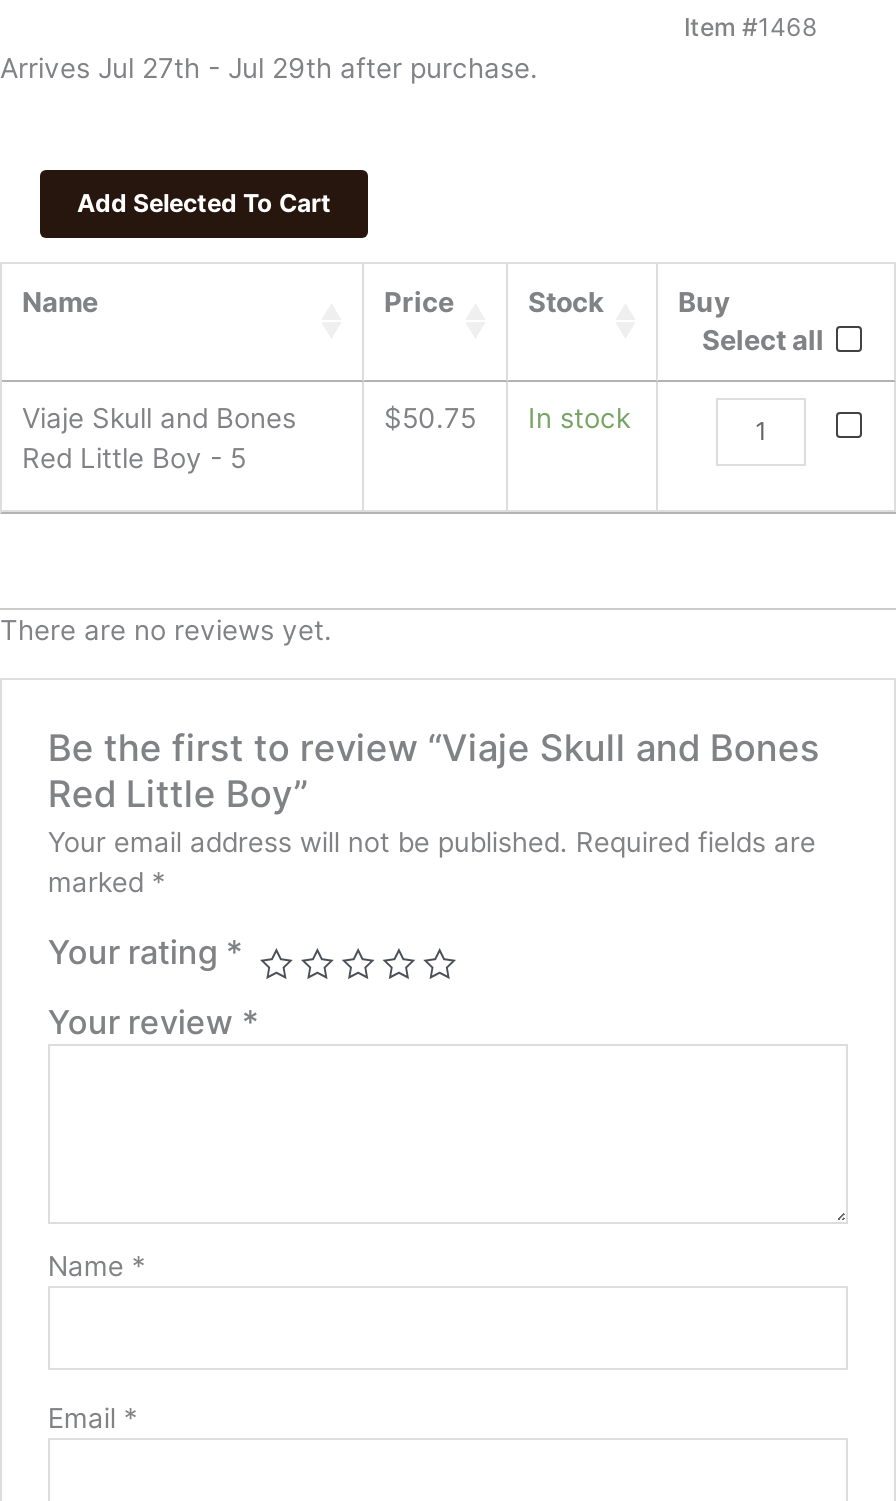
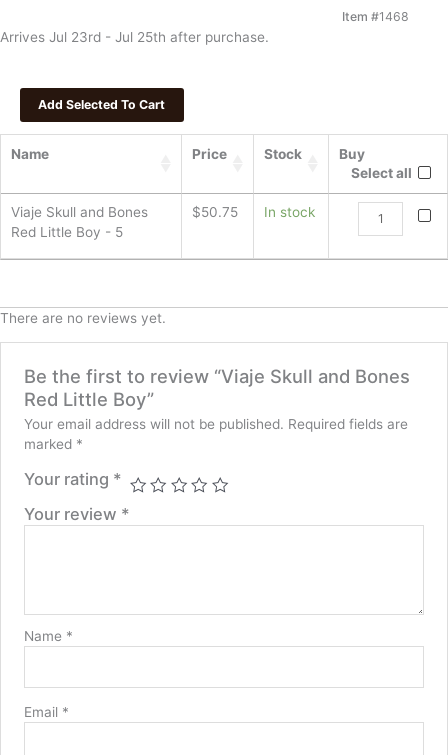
[0,51,538,83] Arrives Jul 27th - Jul 29th after purchase. -> [0,28,269,44] Arrives Jul 23rd - Jul 25th after purchase.

